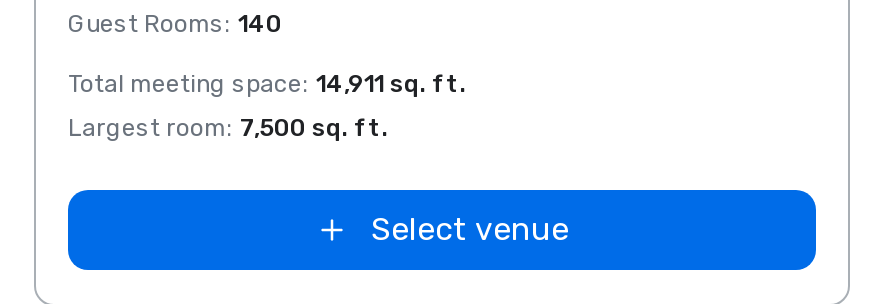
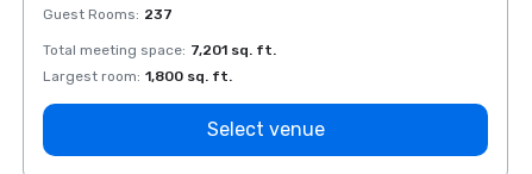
[68,10,282,38] Guest Rooms: 140 -> [43,6,173,23] Guest Rooms: 237
[68,70,466,98] Total meeting space: 14,911 sq. ft. -> [43,42,276,58] Total meeting space: 7,201 sq. ft.
[68,114,388,142] Largest room: 7,500 sq. ft. -> [43,68,232,85] Largest room: 1,800 sq. ft.

